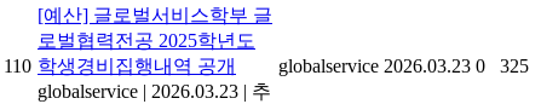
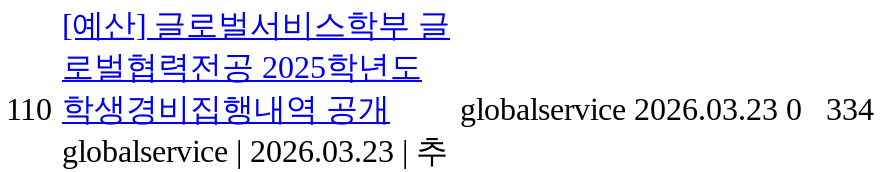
[278,55,529,76] globalservice 2026.03.23 0 325 -> [460,92,874,126] globalservice 2026.03.23 0 334

